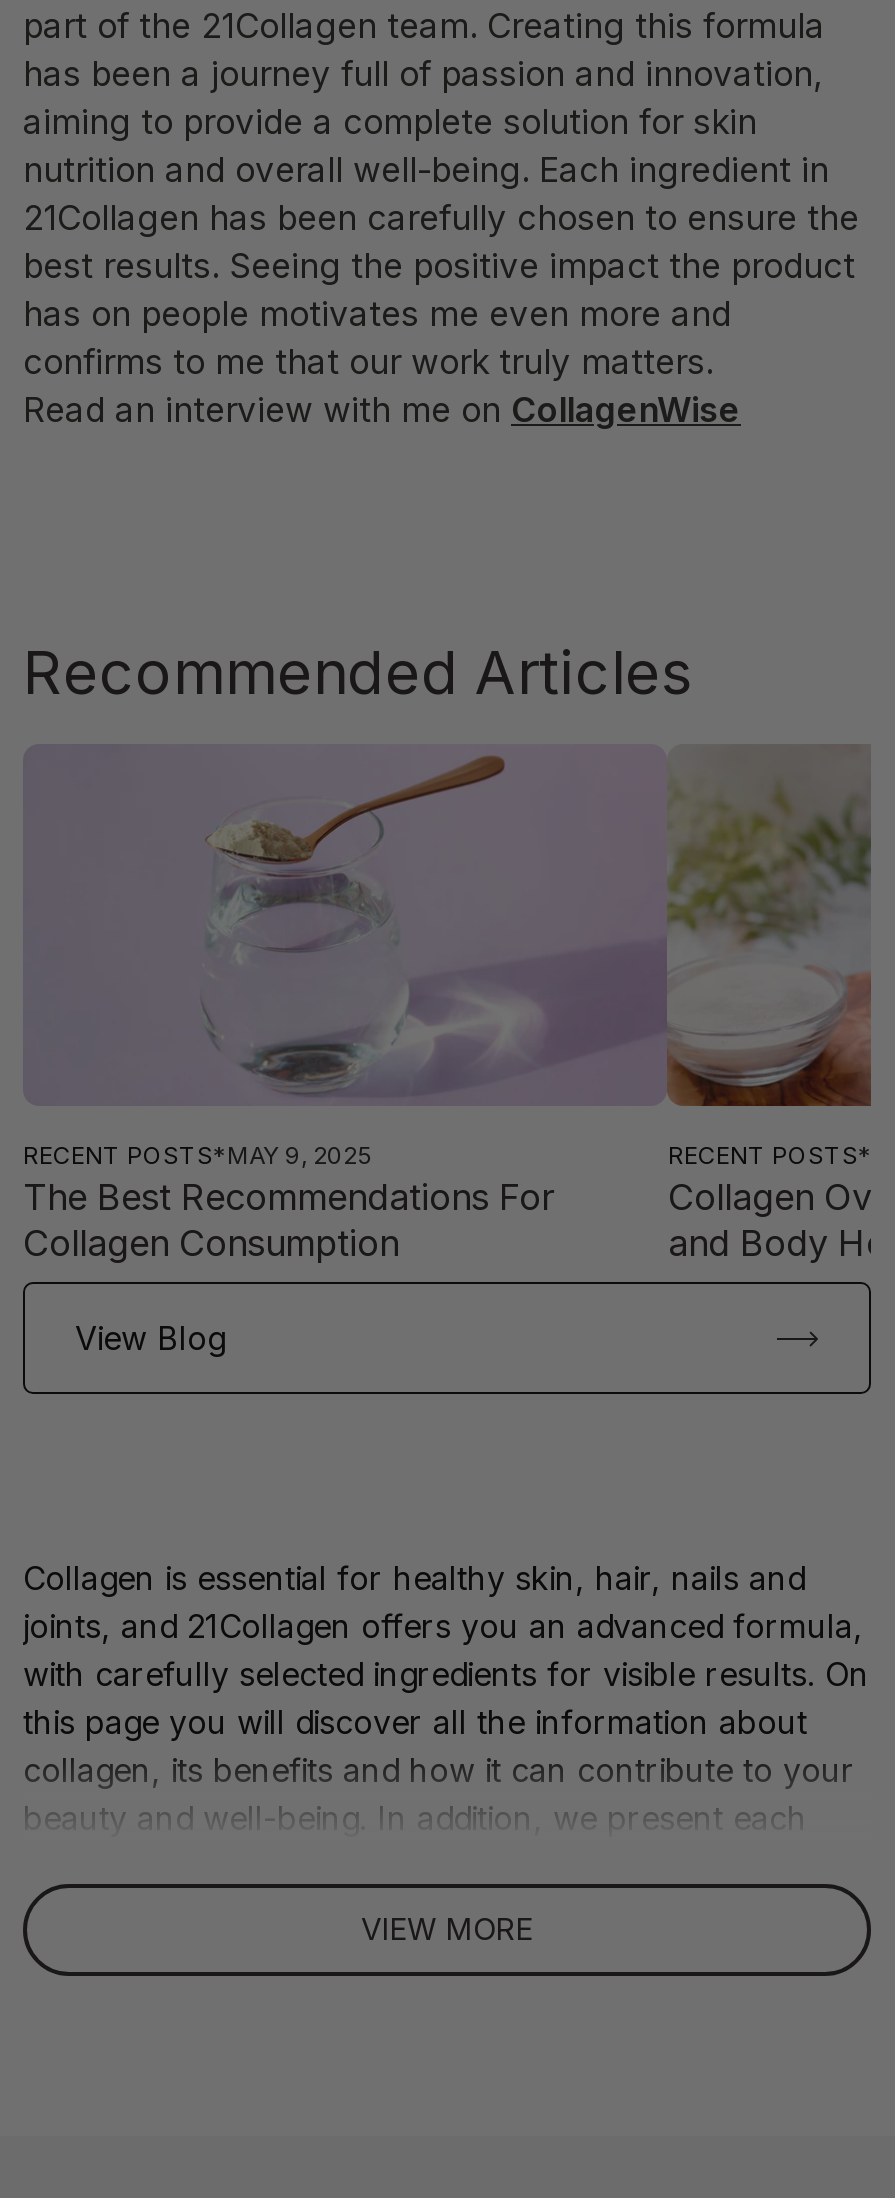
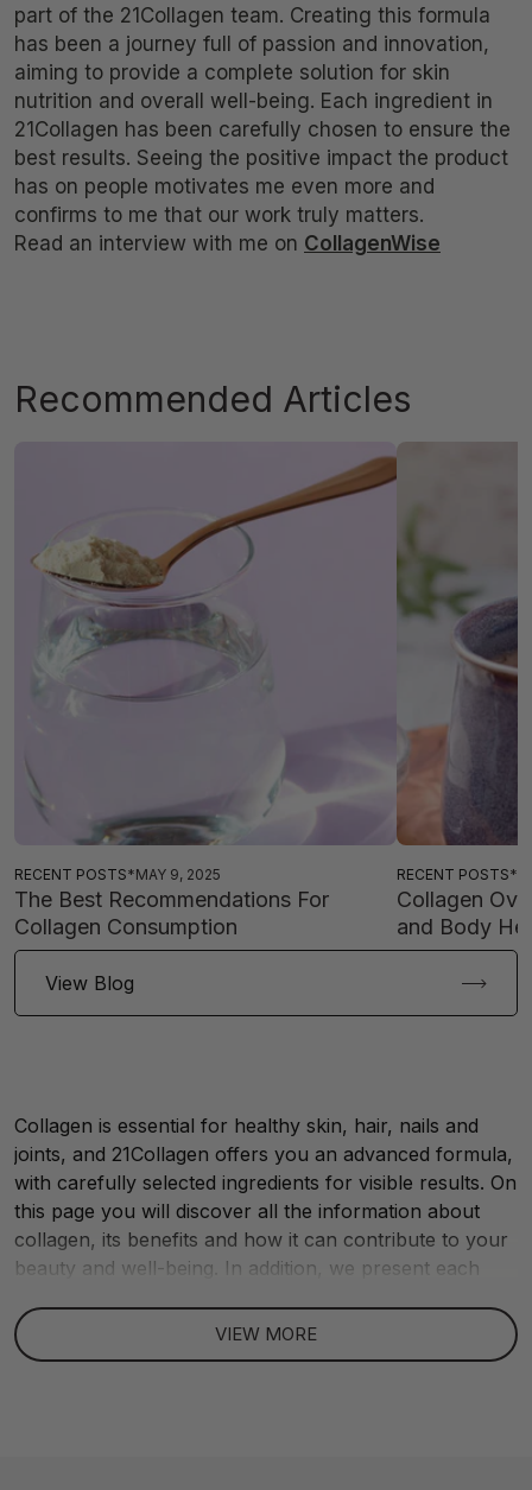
[127,754,873,1108] [image] -> [26,449,519,847] [image]

